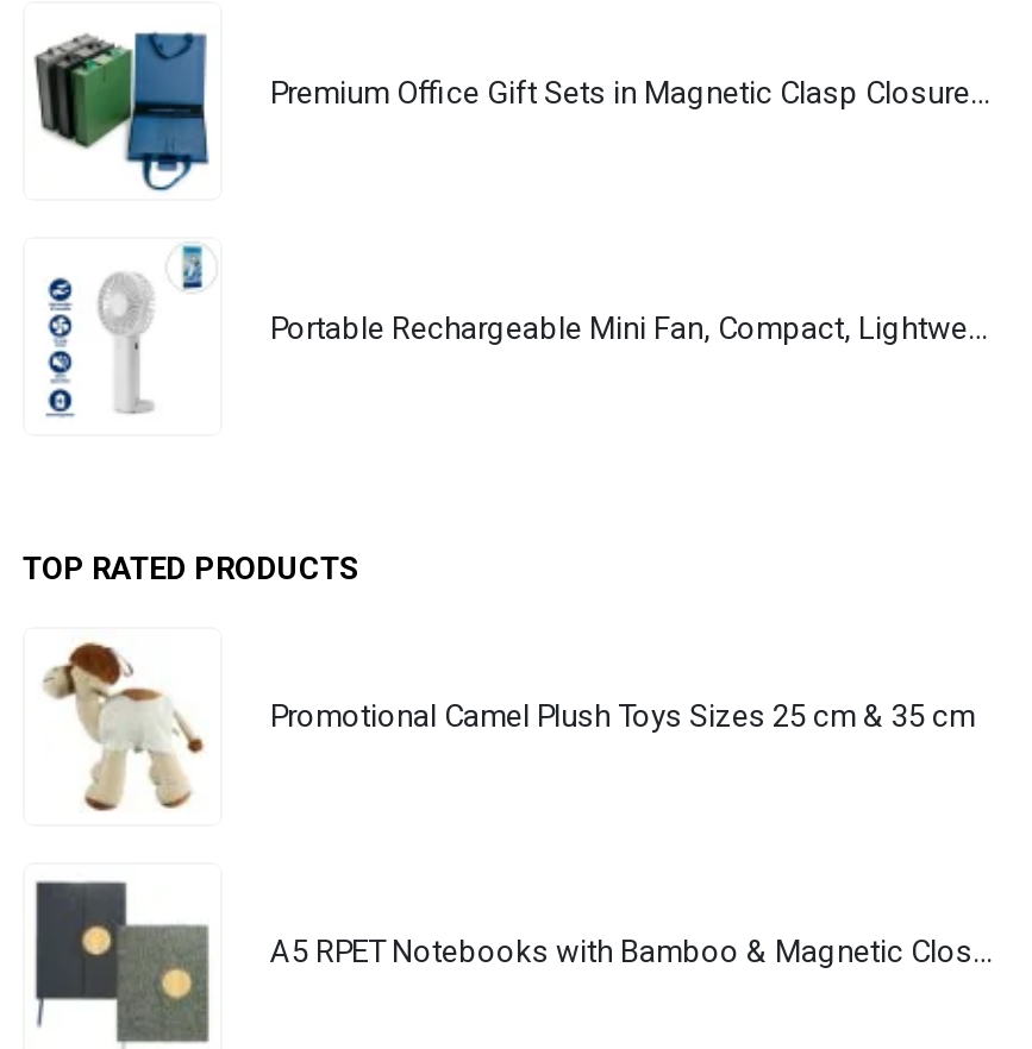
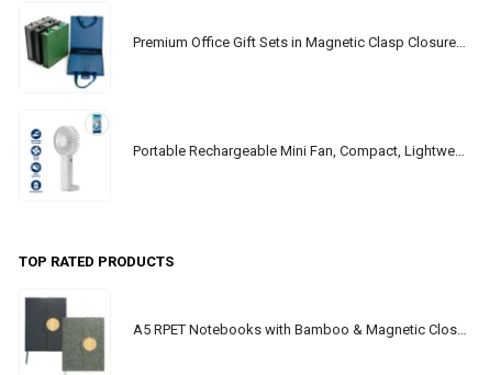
[42,642,975,814] [image] | Promotional Camel Plush Toys Sizes 25 cm & 35 cm -> none

